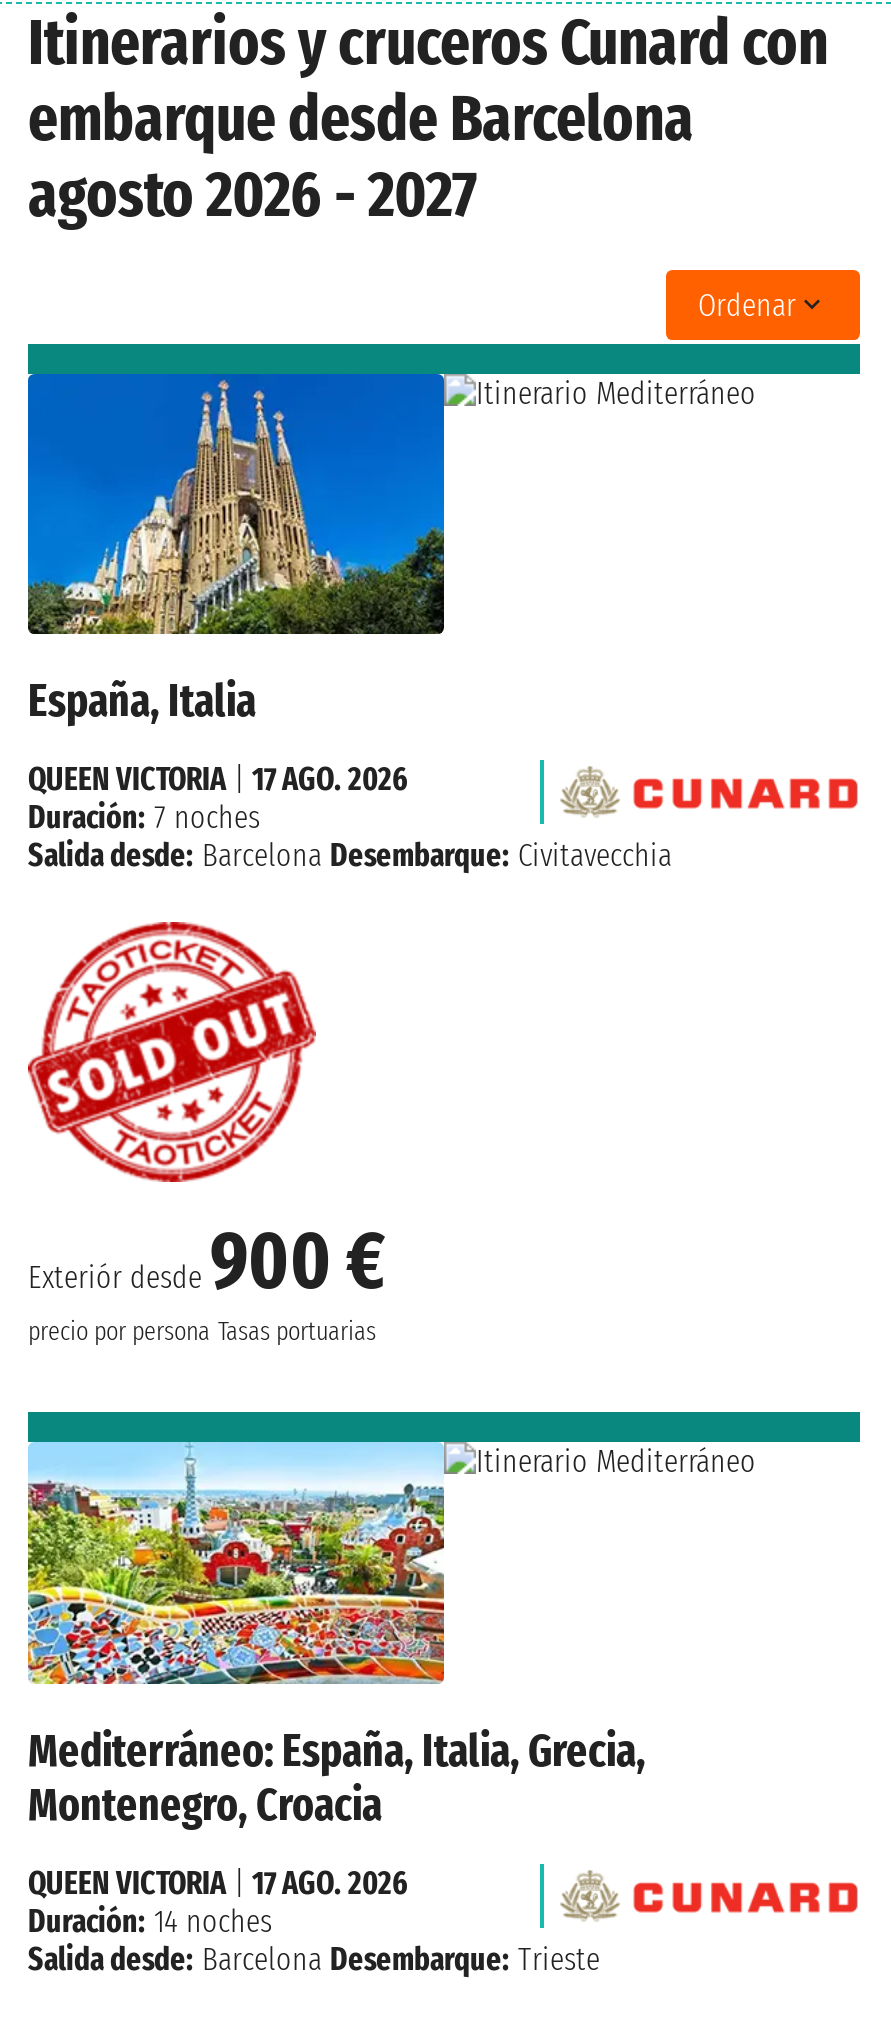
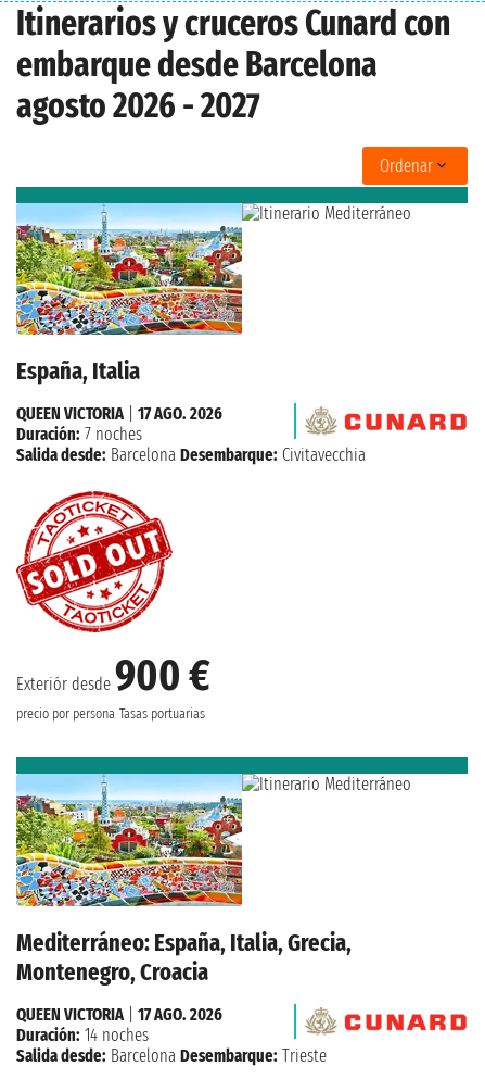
[26,374,446,636] [image] -> [15,202,243,336] [image]

